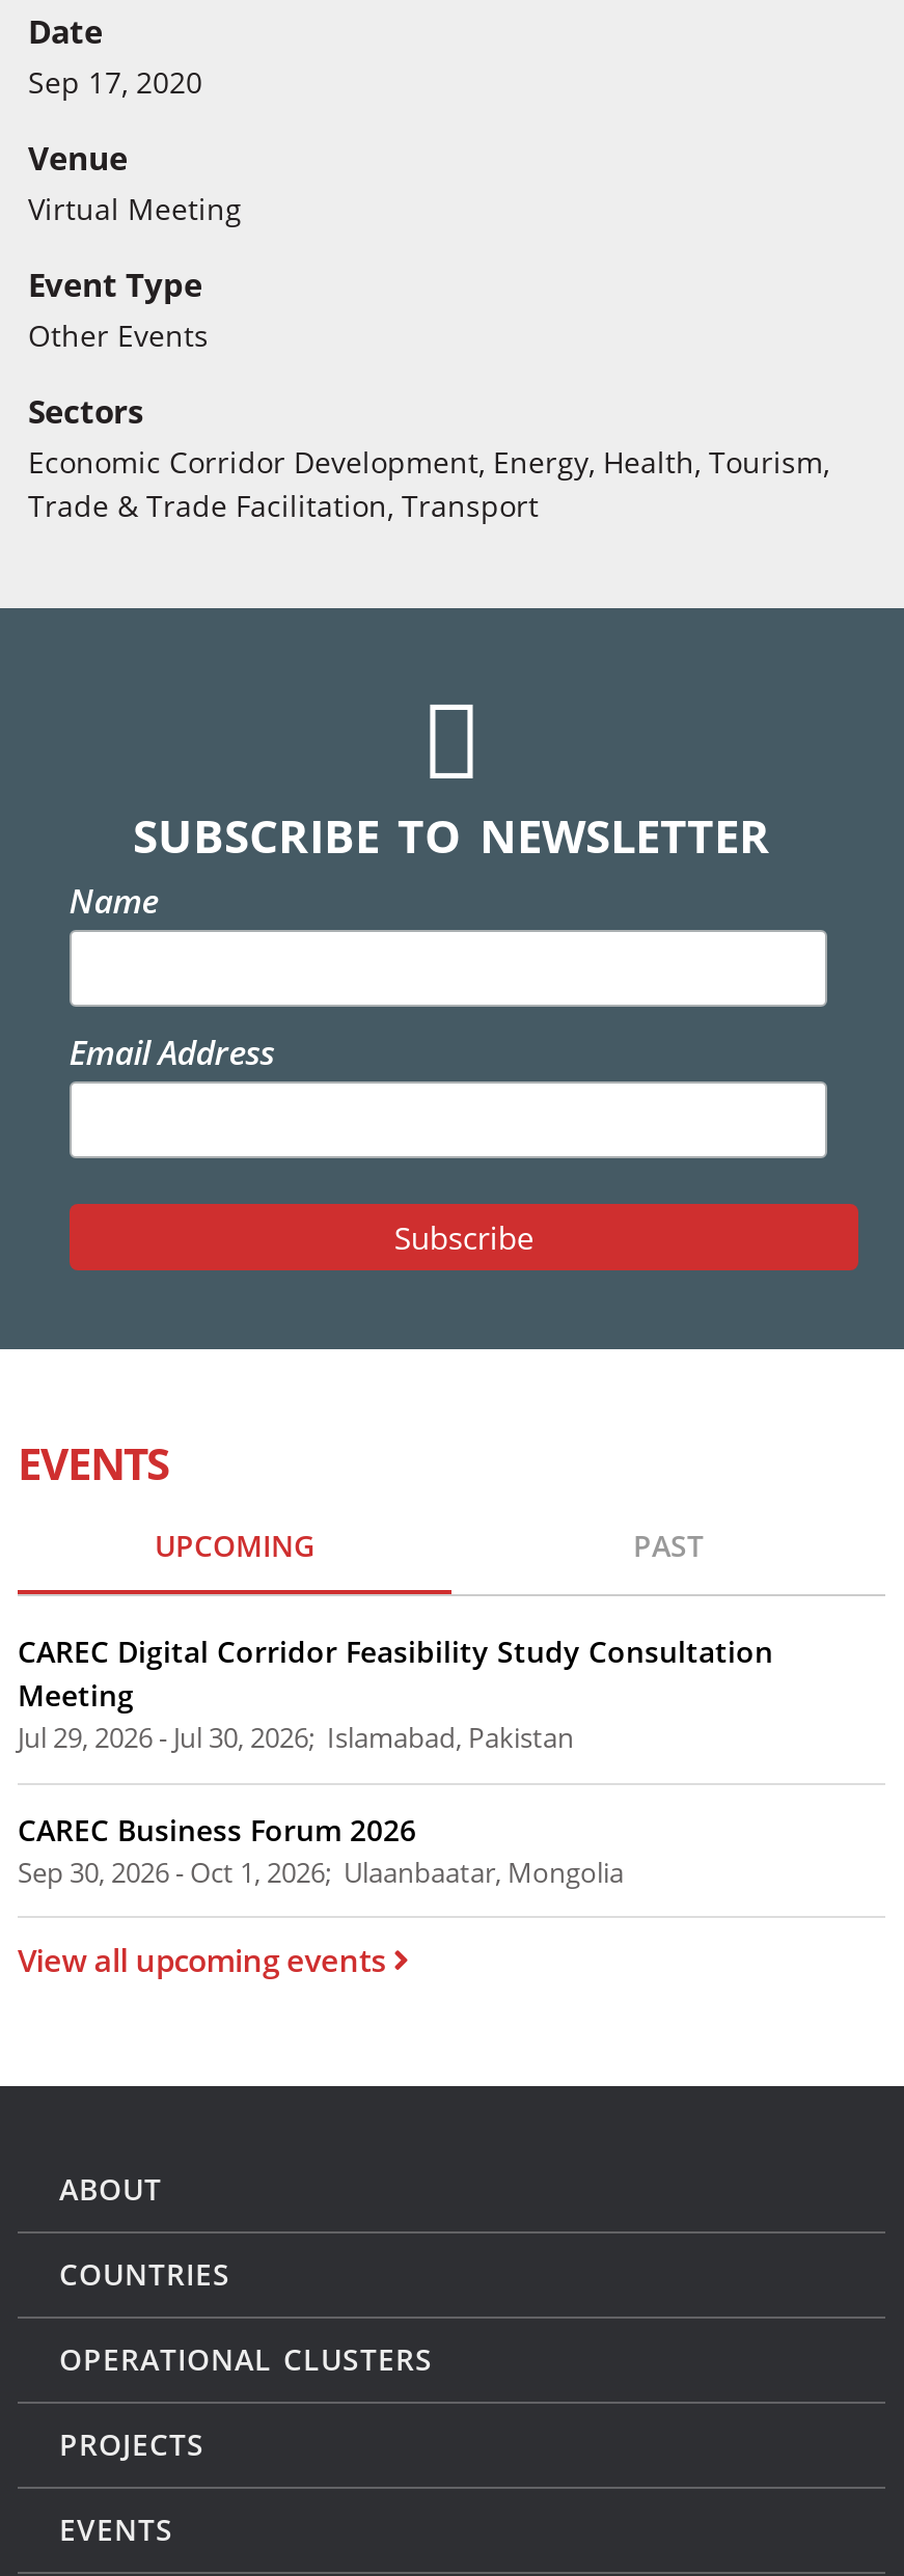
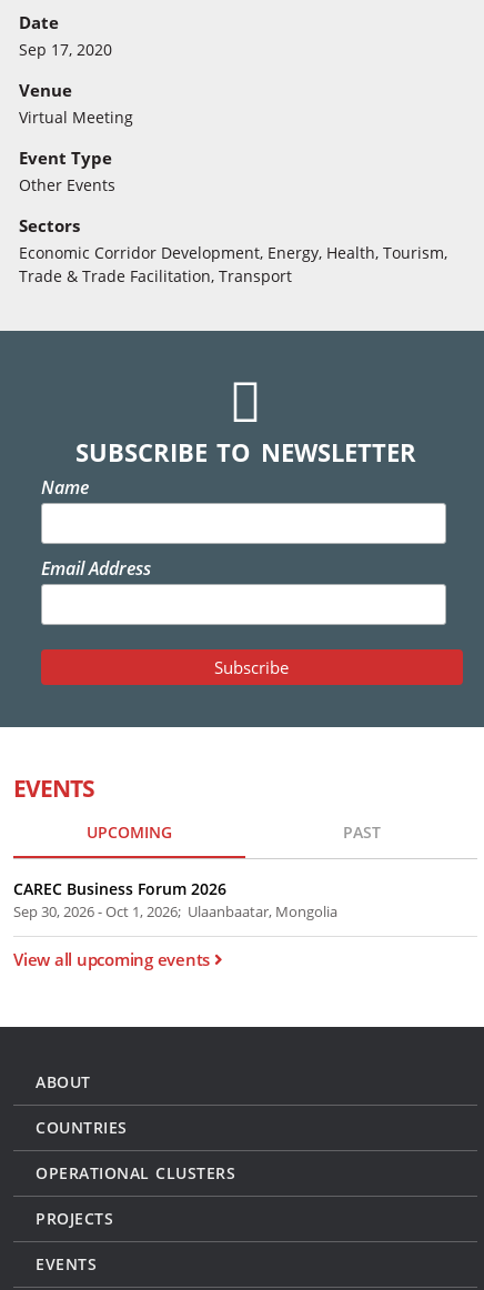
[18,1631,773,1756] CAREC Digital Corridor Feasibility Study Consultation | Meeting | Jul 29, 2026 - Jul 30, 2026; Islamabad, Pakistan -> none

